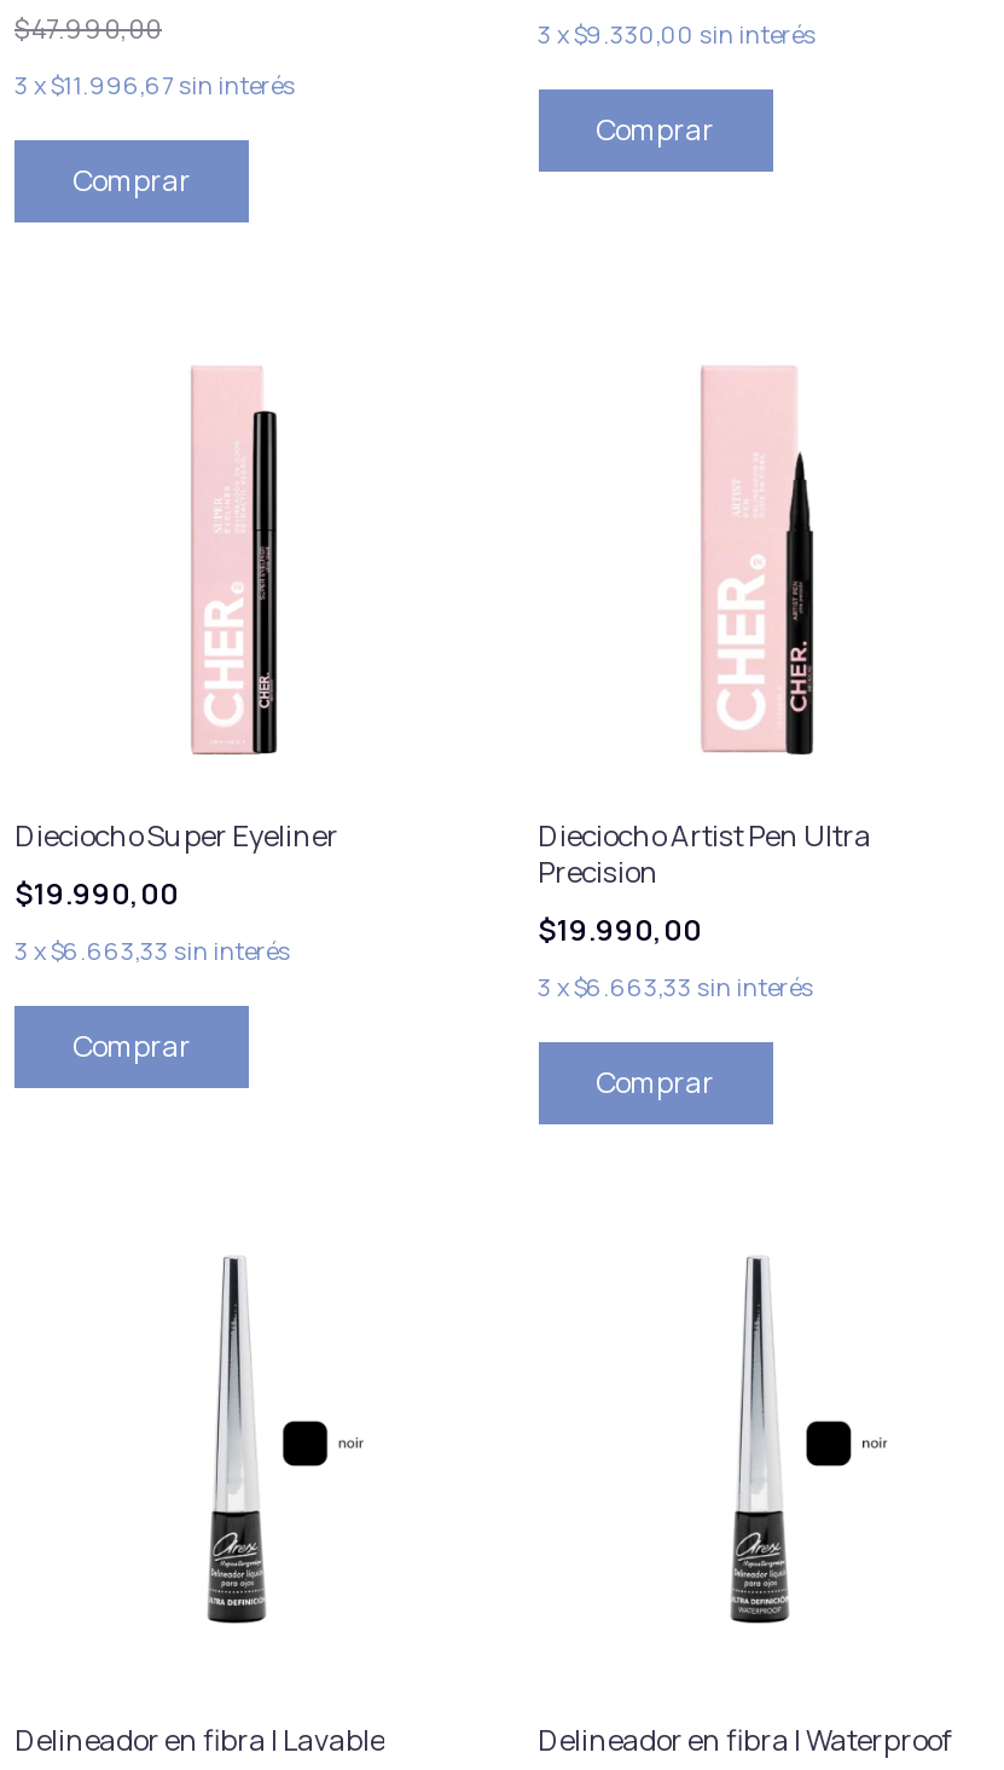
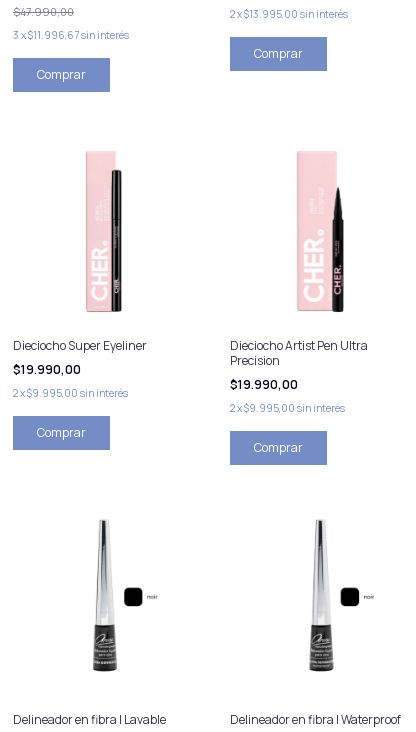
[538,16,816,50] 3 x$9.330,00 sin interés -> [229,6,347,20] 2 x$13.995,00 sin interés
[14,933,290,967] 3 x$6.663,33 sin interés -> [13,386,128,400] 2 x$9.995,00 sin interés
[538,970,813,1003] 3 x$6.663,33 sin interés -> [229,401,344,415] 2 x$9.995,00 sin interés

